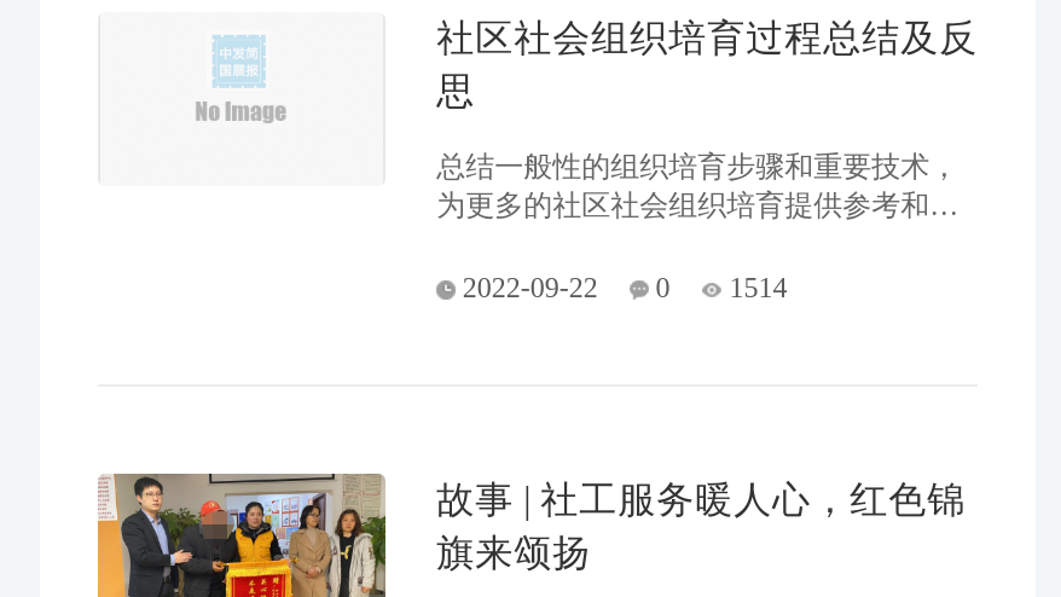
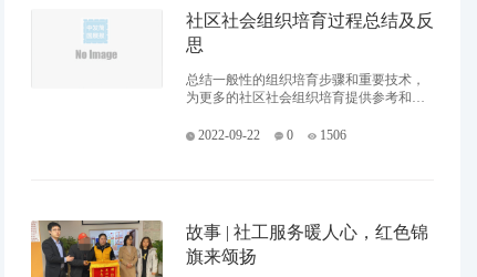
[463,271,787,305] 2022-09-22 0 1514 -> [198,128,347,143] 2022-09-22 0 1506

